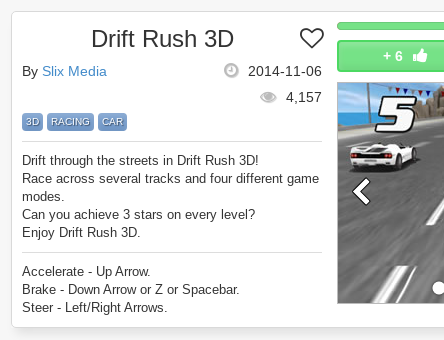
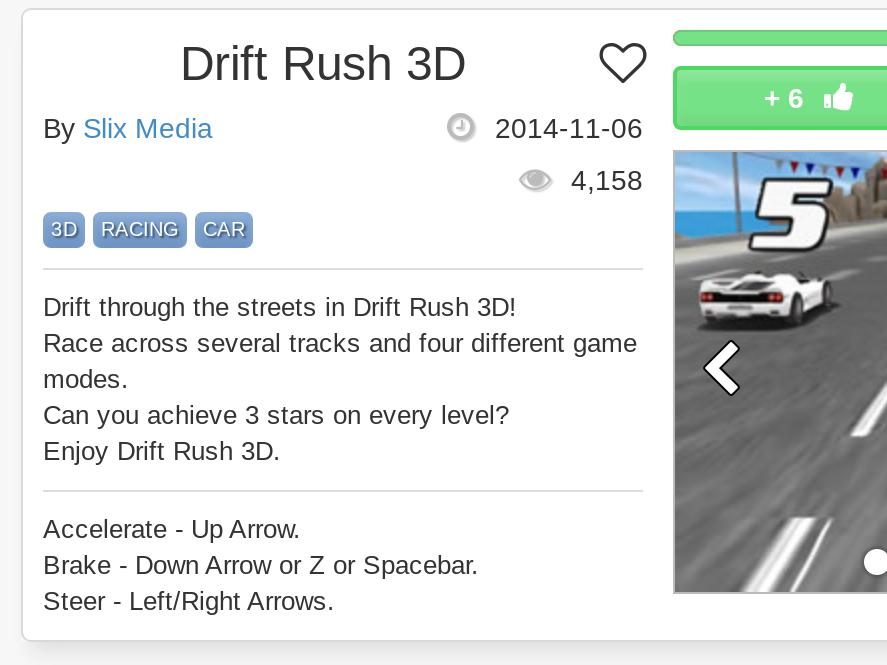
[286,89,322,105] 4,157 -> [571,164,643,196] 4,158

